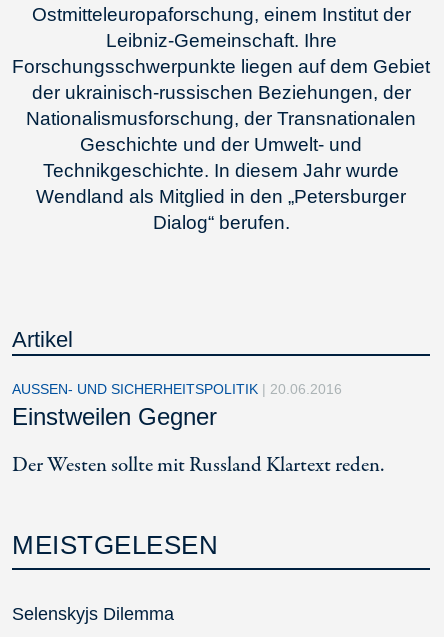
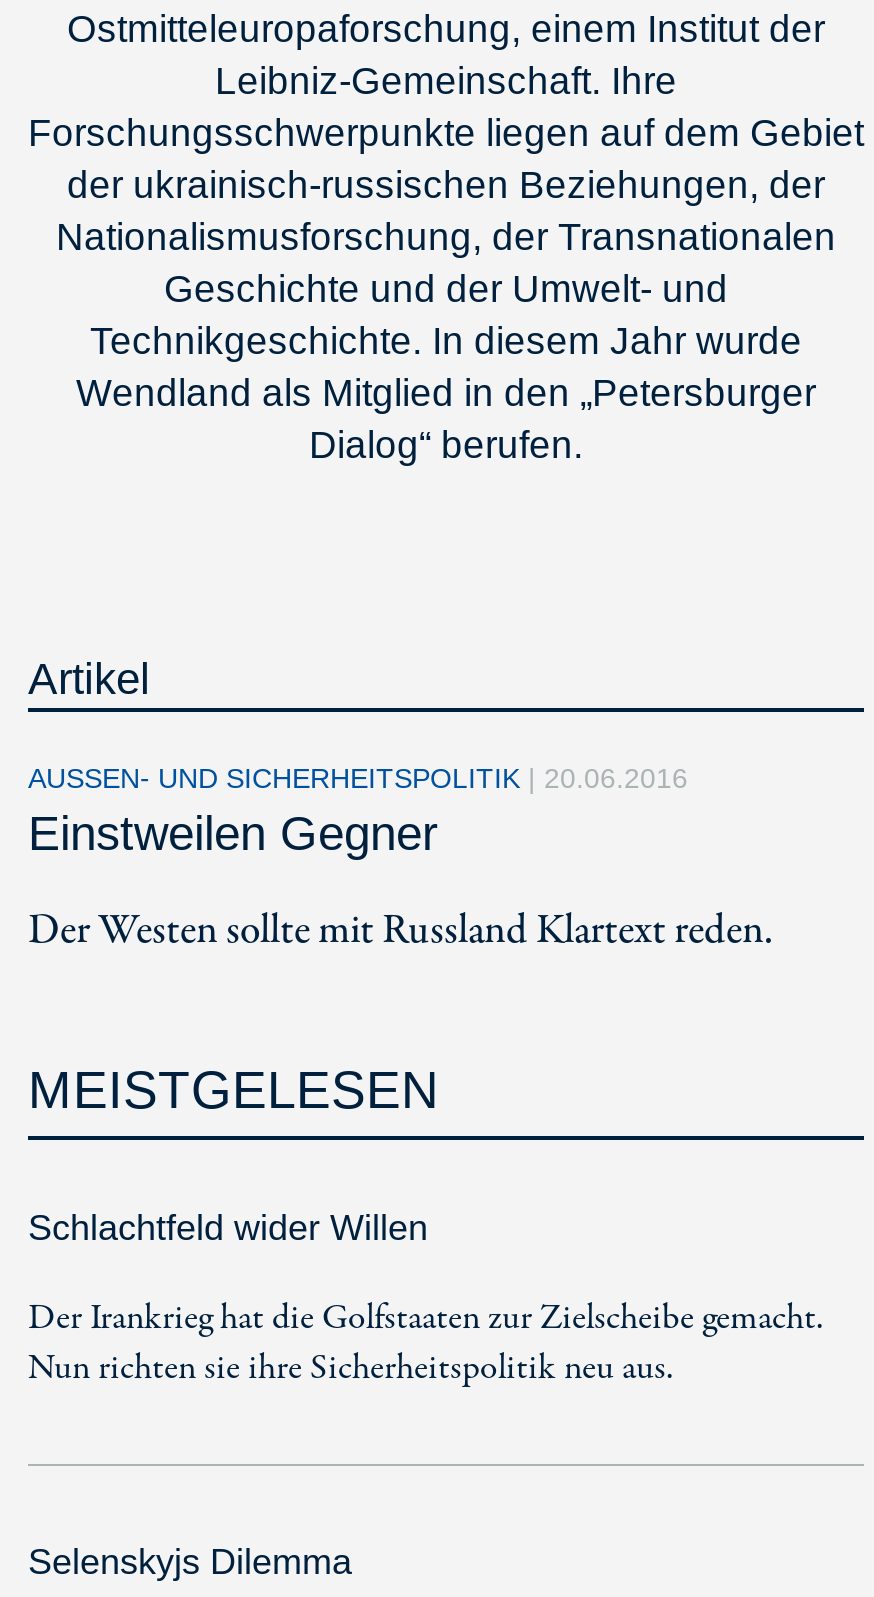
none -> [28,1208,824,1394] Schlachtfeld wider Willen | Der Irankrieg hat die Golfstaaten zur Zielscheibe gemacht. | Nun richten sie ihre Sicherheitspolitik neu aus.

